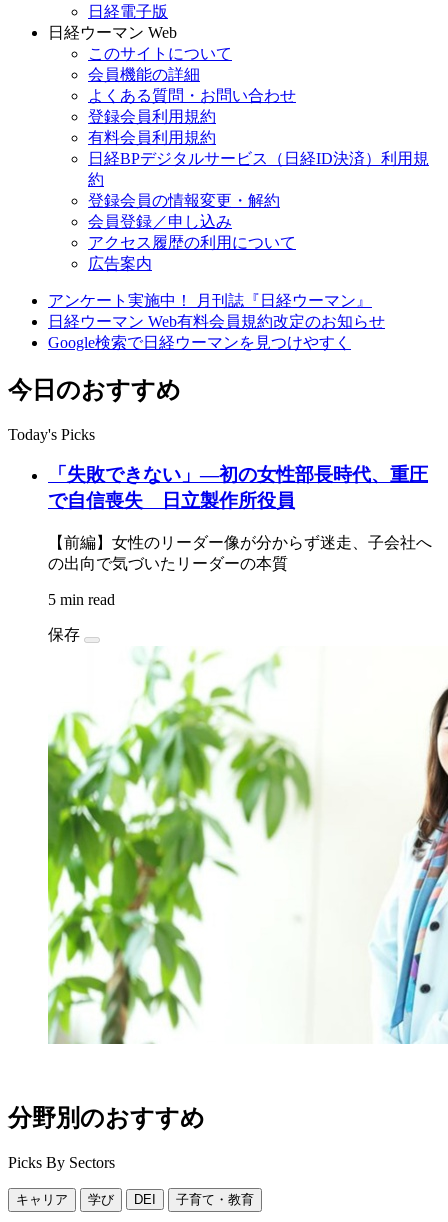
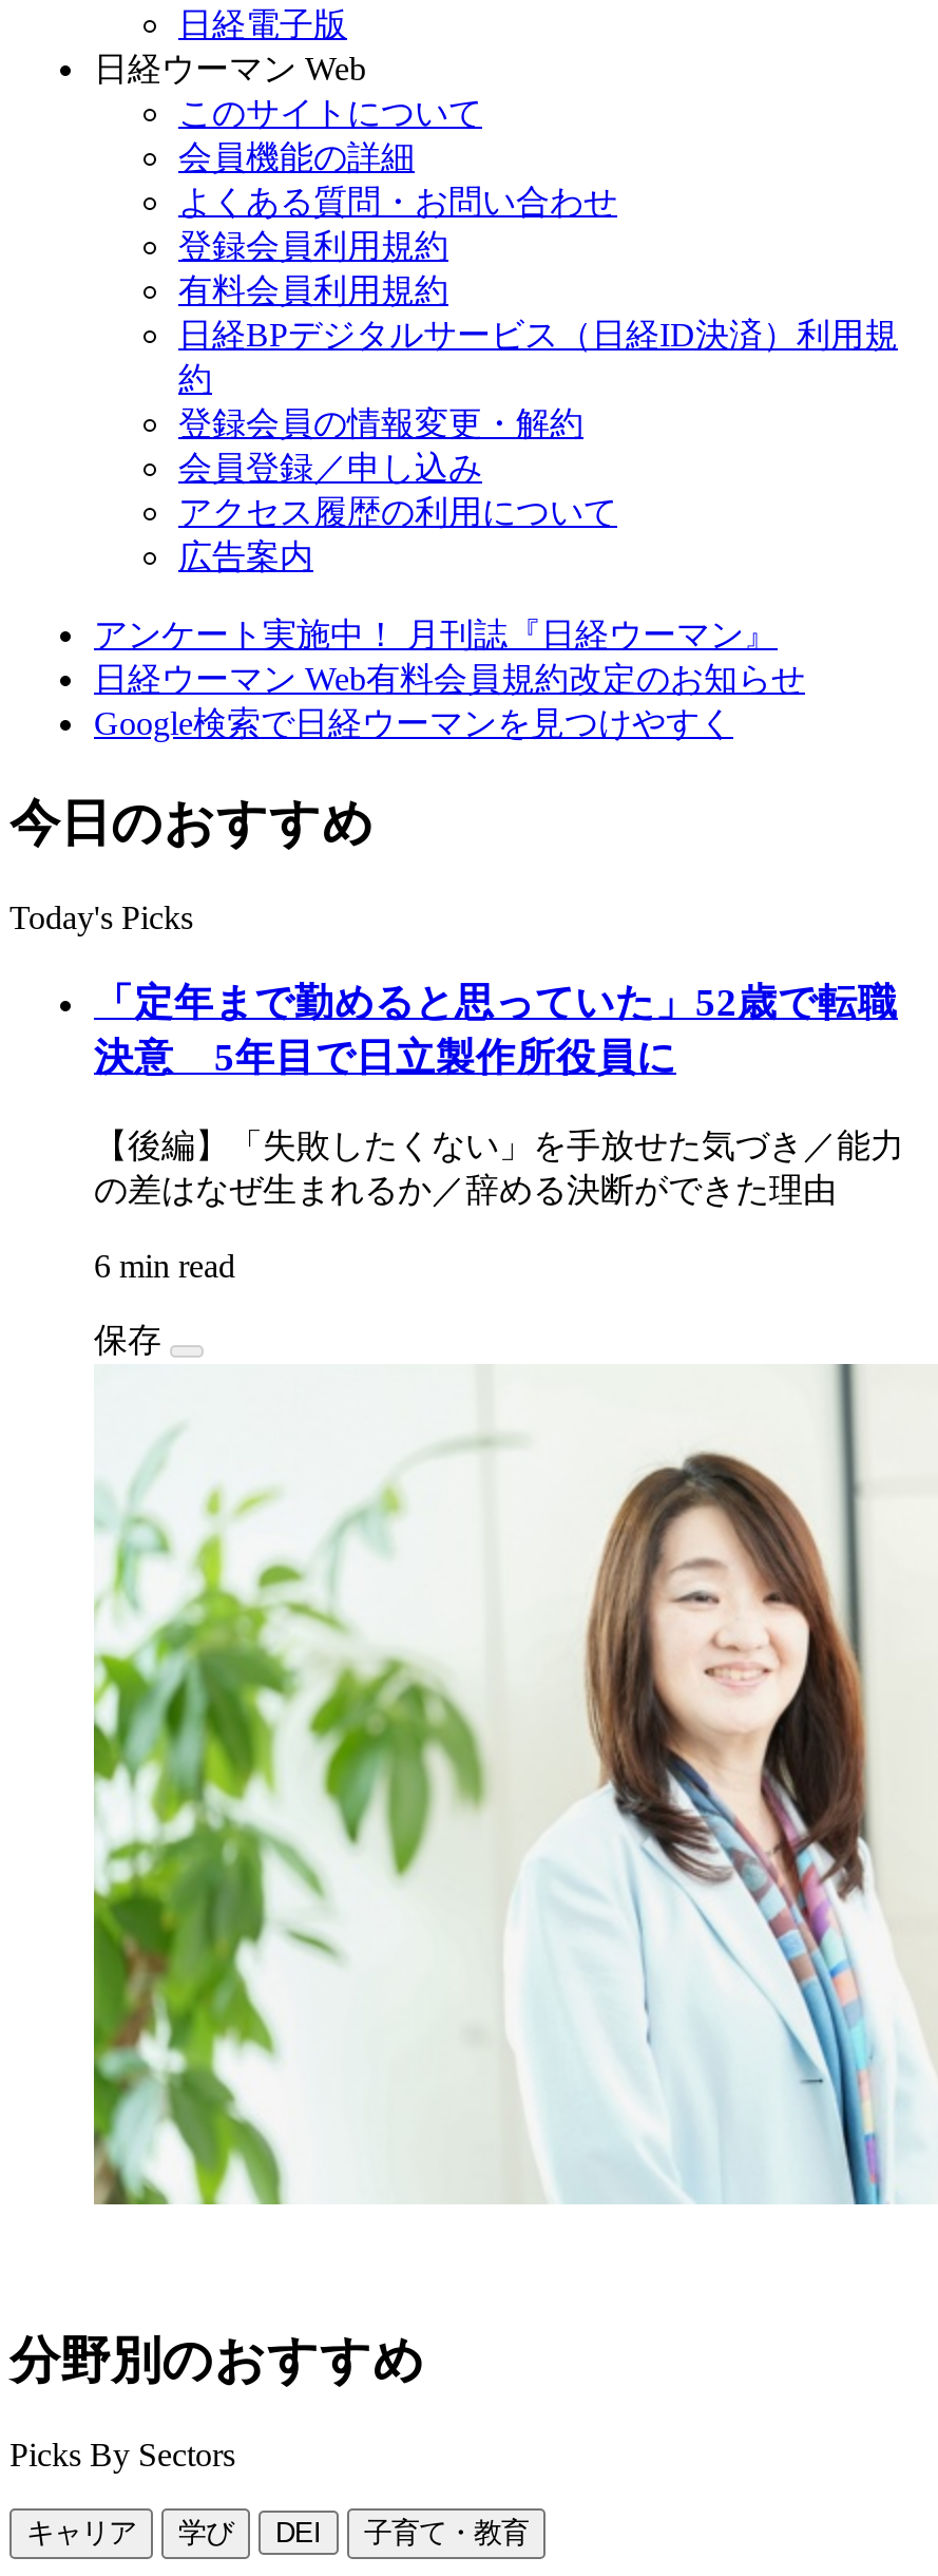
[48,464,428,511] 「失敗できない」―初の女性部長時代、重圧 | で自信喪失 日立製作所役員 -> [94,981,898,1080] 「定年まで勤めると思っていた」52歳で転職 | 決意 5年目で日立製作所役員に
[48,534,432,572] 【前編】女性のリーダー像が分からず迷走、子会社へ | の出向で気づいたリーダーの本質 -> [94,1128,904,1208] 【後編】「失敗したくない」を手放せた気づき／能力 | の差はなぜ生まれるか／辞める決断ができた理由
[48,591,115,608] 5 min read -> [94,1248,235,1284] 6 min read
[47,646,445,1045] [image] -> [92,1362,932,2206] [image]

